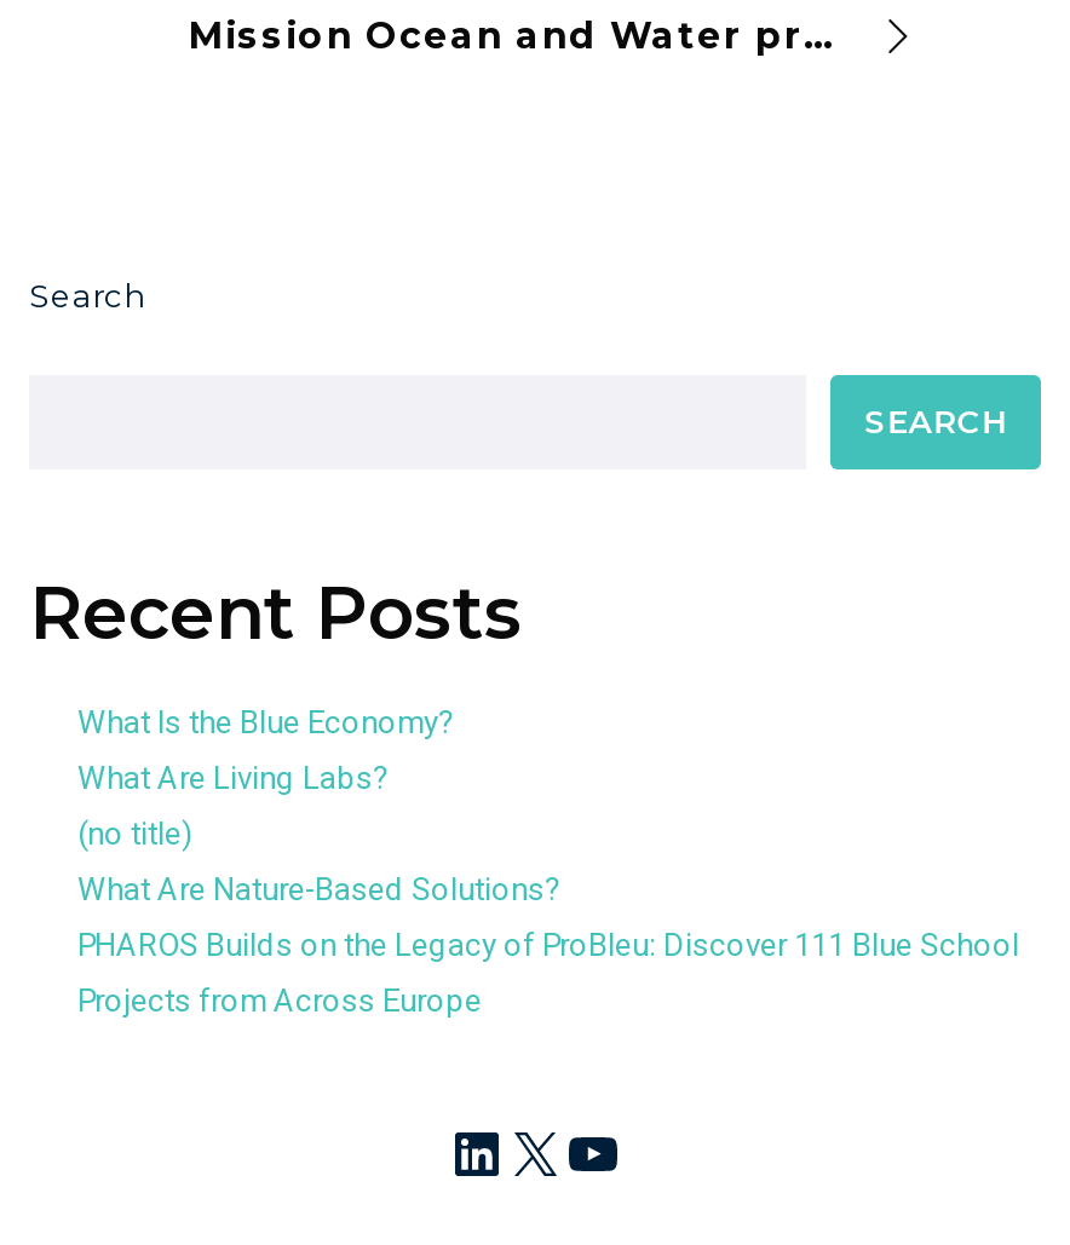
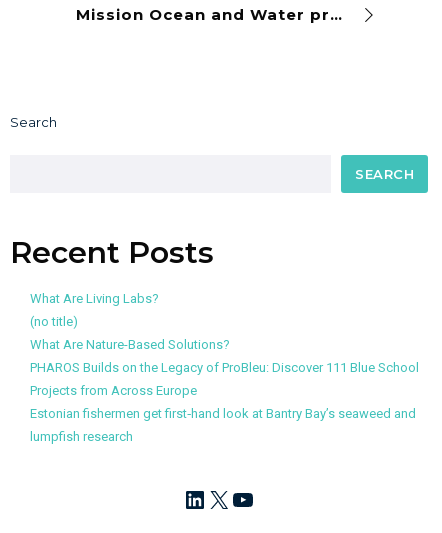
[77,704,455,740] What Is the Blue Economy? -> none
moved [77,760,1019,1019] -> [30,291,419,398]: What Are Living Labs? | (no title) | What Are Nature-Based Solutions? | PHAROS Builds on the Legacy of ProBleu: Discover 111 Blue School | Projects from Across Europe
none -> [30,406,416,444] Estonian fishermen get first‑hand look at Bantry Bay’s seaweed and | lumpfish research

